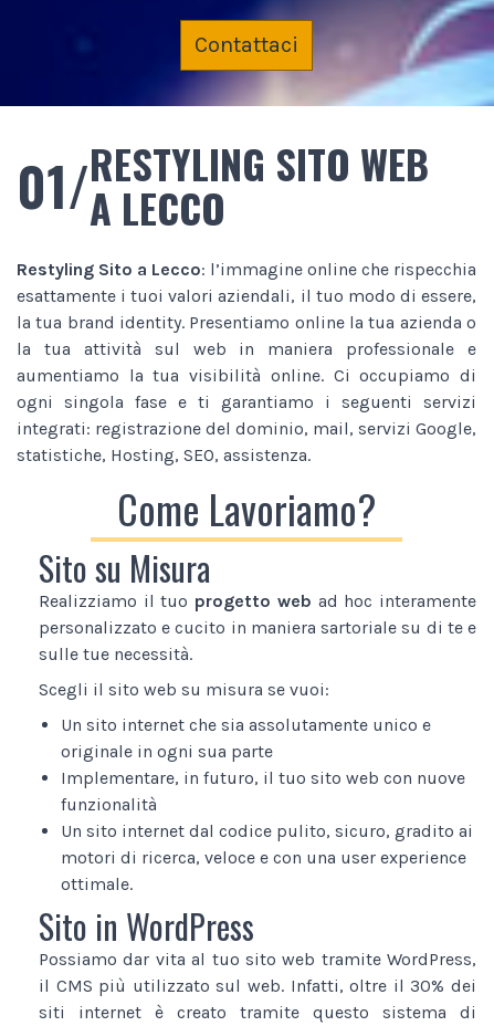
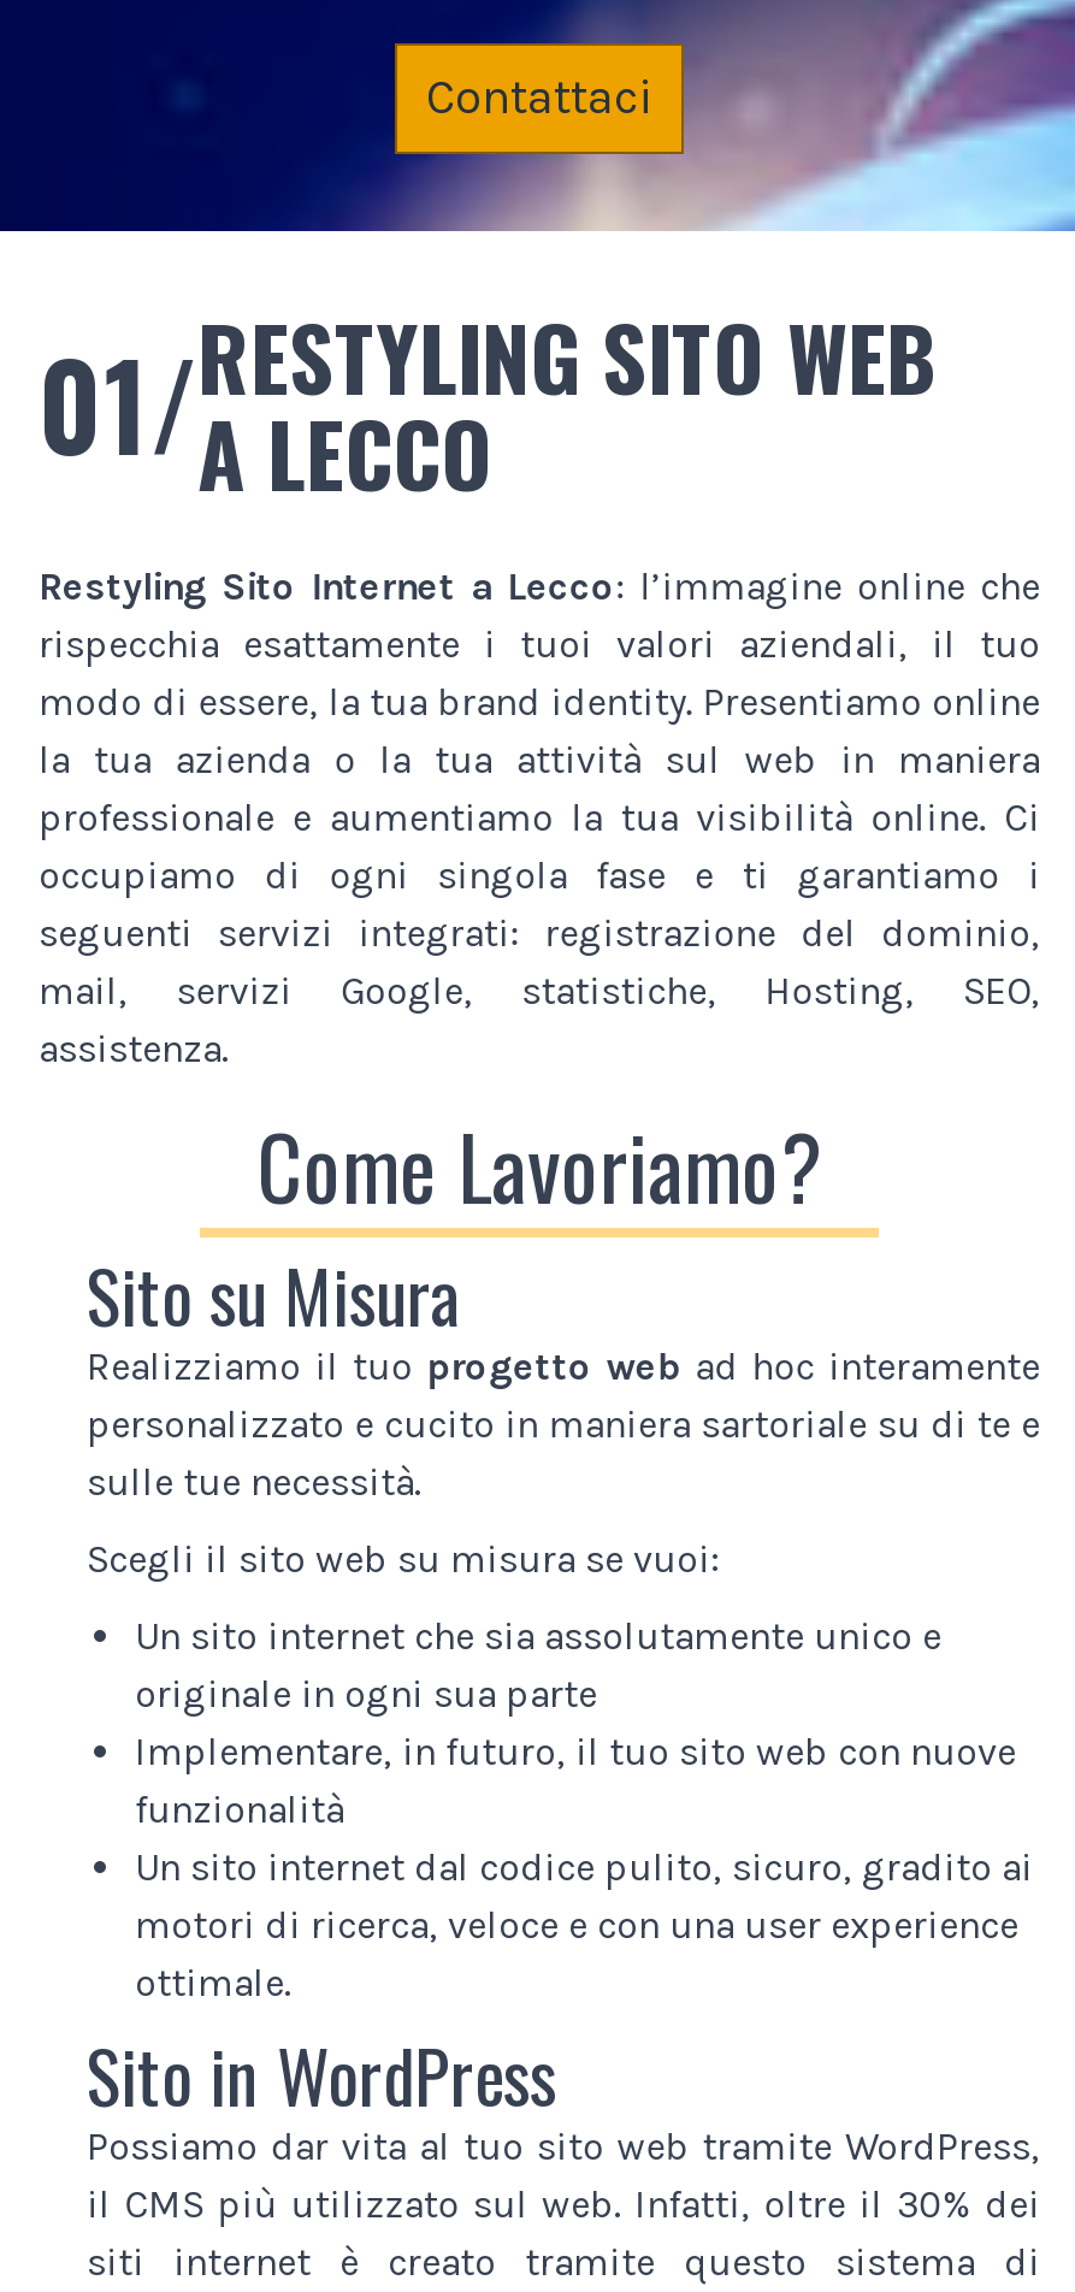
[17,258,476,465] Restyling Sito a Lecco: l’immagine online che rispecchia | esattamente i tuoi valori aziendali, il tuo modo di essere, | la tua brand identity. Presentiamo online la tua azienda o | la tua attività sul web in maniera professionale e | aumentiamo la tua visibilità online. Ci occupiamo di | ogni singola fase e ti garantiamo i seguenti servizi | integrati: registrazione del dominio, mail, servizi Google, | statistiche, Hosting, SEO, assistenza. -> [39,563,1040,1071] Restyling Sito Internet a Lecco: l’immagine online che | rispecchia esattamente i tuoi valori aziendali, il tuo | modo di essere, la tua brand identity. Presentiamo online | la tua azienda o la tua attività sul web in maniera | professionale e aumentiamo la tua visibilità online. Ci | occupiamo di ogni singola fase e ti garantiamo i | seguenti servizi integrati: registrazione del dominio, | mail, servizi Google, statistiche, Hosting, SEO, | assistenza.

